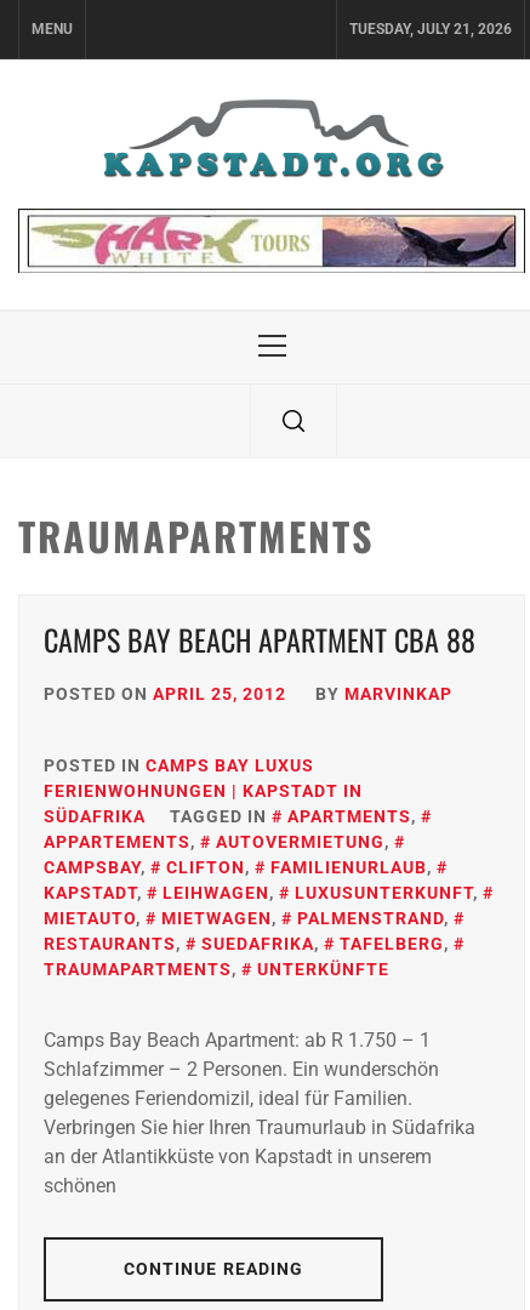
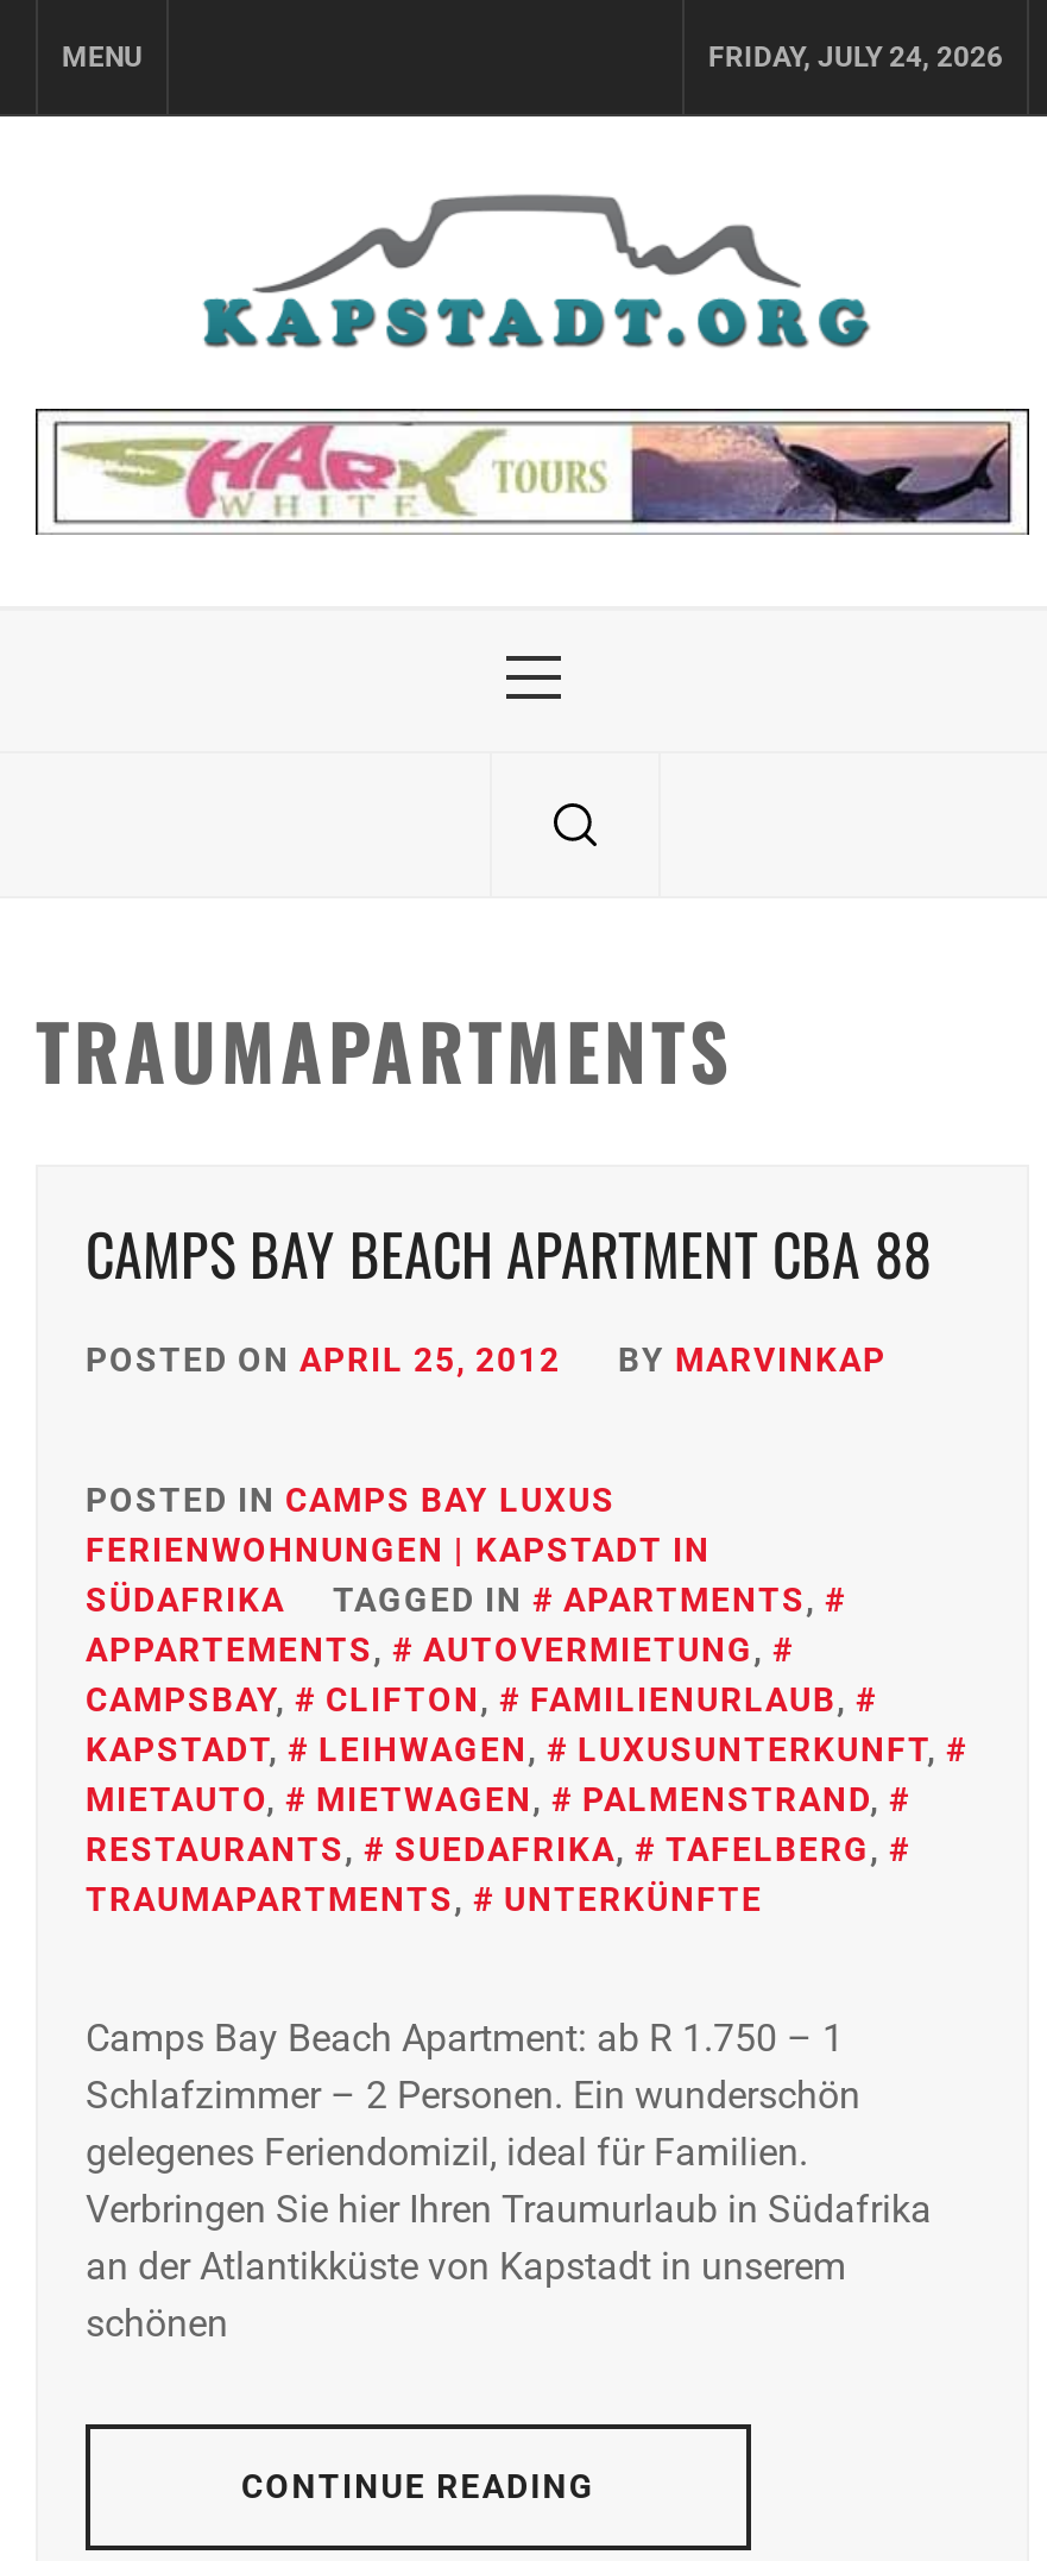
[349,21,512,38] TUESDAY, JULY 21, 2026 -> [708,40,1003,74] FRIDAY, JULY 24, 2026

